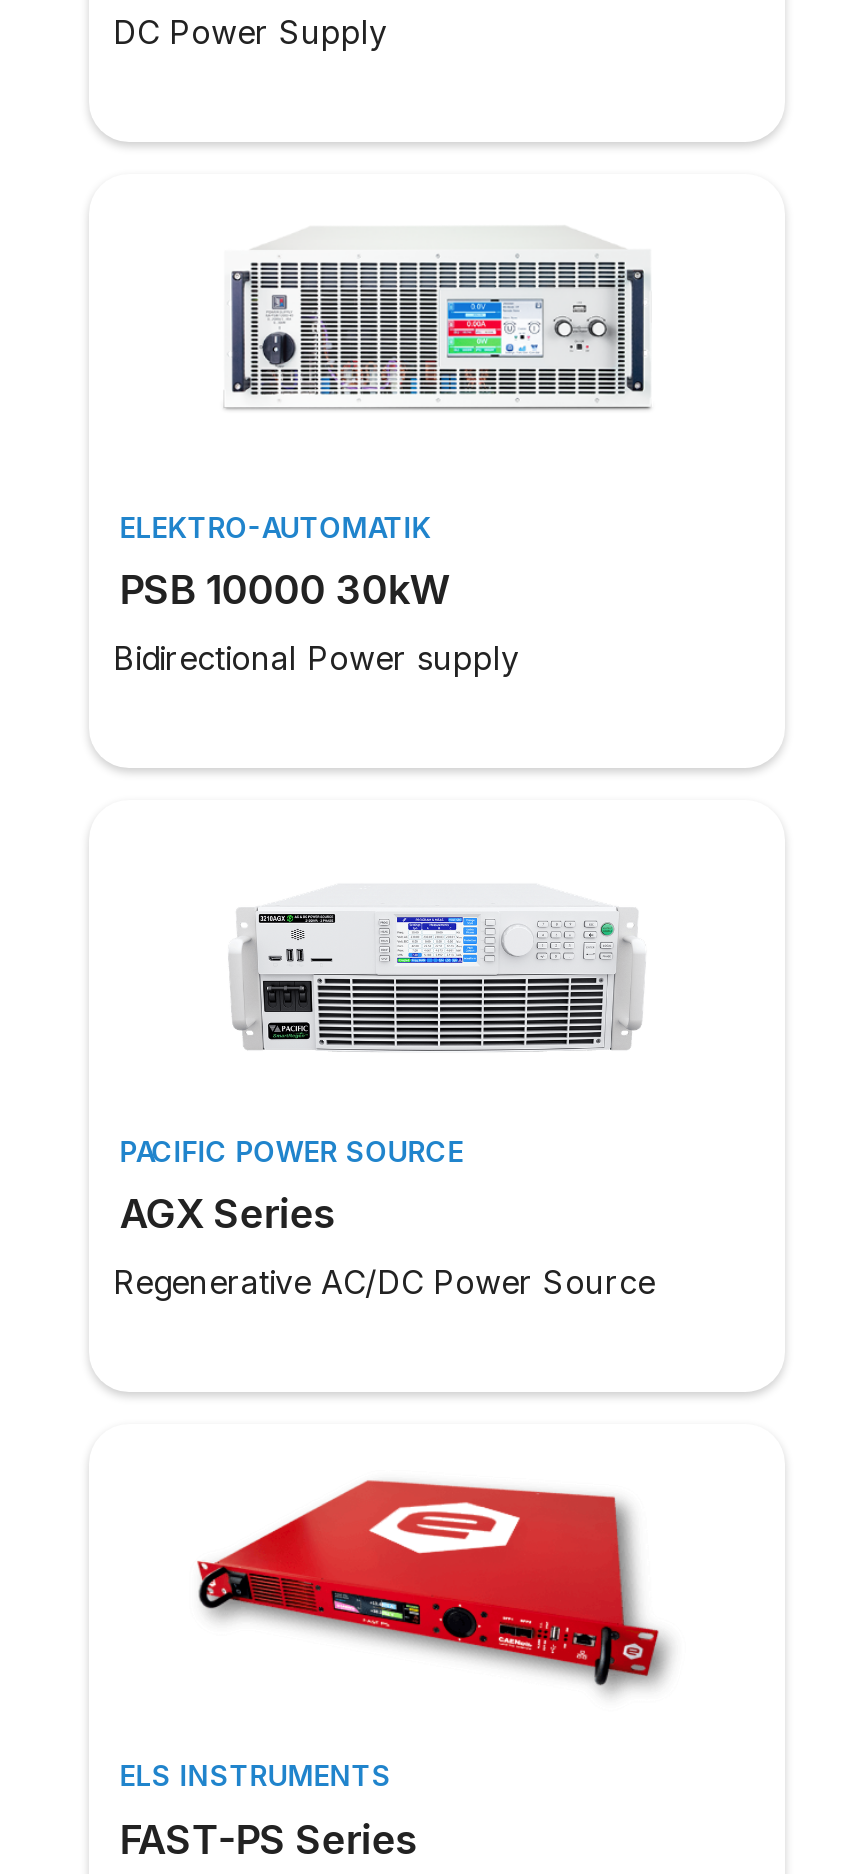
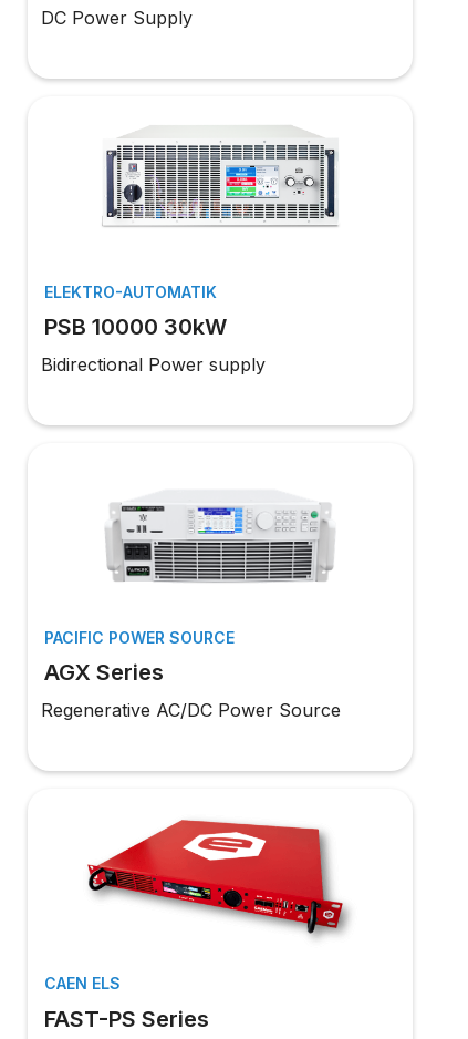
[119,1758,391,1792] ELS INSTRUMENTS -> [44,974,121,993] CAEN ELS

